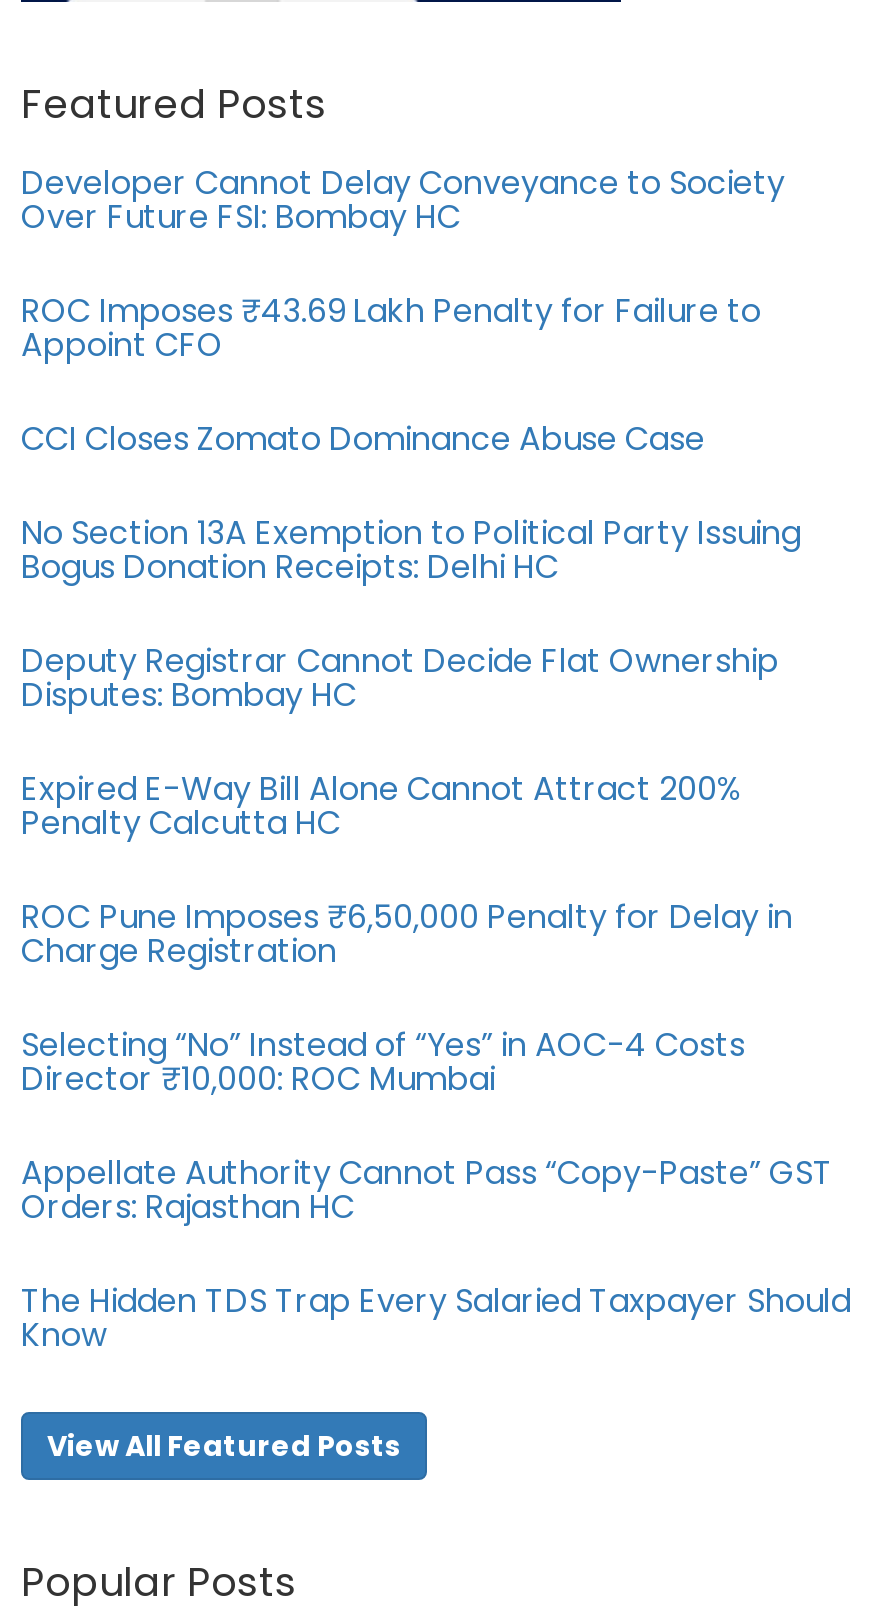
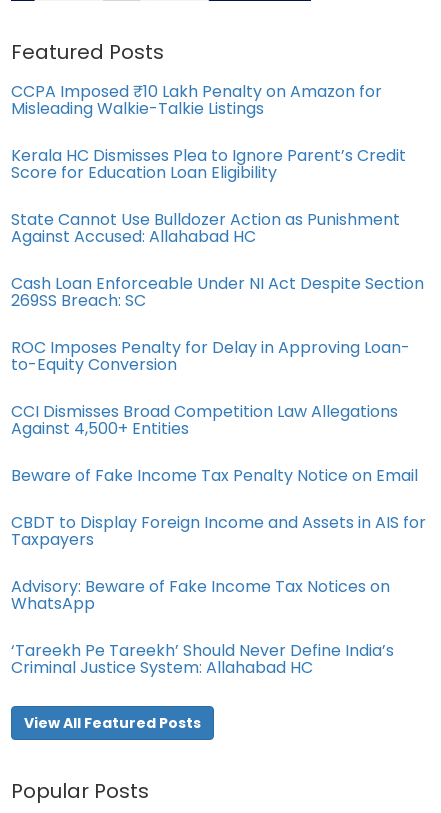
[21,160,785,240] Developer Cannot Delay Conveyance to Society | Over Future FSI: Bombay HC -> [11,80,382,120] CCPA Imposed ₹10 Lakh Penalty on Amazon for | Misleading Walkie-Talkie Listings
[21,288,761,368] ROC Imposes ₹43.69 Lakh Penalty for Failure to | Appoint CFO -> [11,144,406,184] Kerala HC Dismisses Plea to Ignore Parent’s Credit | Score for Education Loan Eligibility
[21,416,705,462] CCI Closes Zomato Dominance Abuse Case -> [11,208,400,248] State Cannot Use Bulldozer Action as Punishment | Against Accused: Allahabad HC
[21,510,801,590] No Section 13A Exemption to Political Party Issuing | Bogus Donation Receipts: Delhi HC -> [11,272,424,312] Cash Loan Enforceable Under NI Act Despite Section | 269SS Breach: SC
[21,638,779,718] Deputy Registrar Cannot Decide Flat Ownership | Disputes: Bombay HC -> [11,336,410,376] ROC Imposes Penalty for Delay in Approving Loan- | to-Equity Conversion
[21,766,741,846] Expired E-Way Bill Alone Cannot Attract 200% | Penalty Calcutta HC -> [11,400,398,440] CCI Dismisses Broad Competition Law Allegations | Against 4,500+ Entities
[21,894,793,974] ROC Pune Imposes ₹6,50,000 Penalty for Delay in | Charge Registration -> [11,464,418,487] Beware of Fake Income Tax Penalty Notice on Email
[21,1022,745,1102] Selecting “No” Instead of “Yes” in AOC-4 Costs | Director ₹10,000: ROC Mumbai -> [11,511,426,551] CBDT to Display Foreign Income and Assets in AIS for | Taxpayers
[21,1150,833,1230] Appellate Authority Cannot Pass “Copy-Paste” GST | Orders: Rajasthan HC -> [11,575,390,615] Advisory: Beware of Fake Income Tax Notices on | WhatsApp
[21,1278,851,1358] The Hidden TDS Trap Every Salaried Taxpayer Should | Know -> [11,639,394,679] ‘Tareekh Pe Tareekh’ Should Never Define India’s | Criminal Justice System: Allahabad HC

